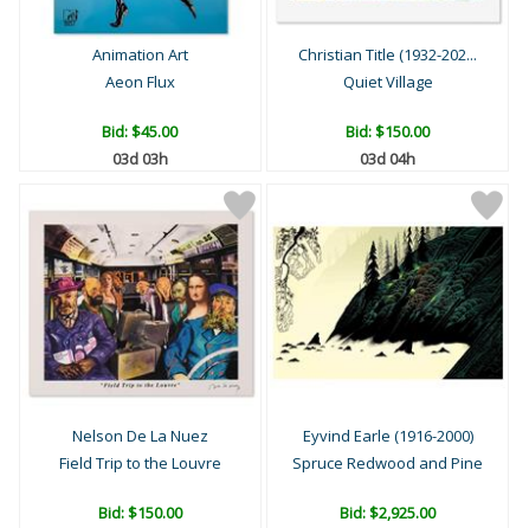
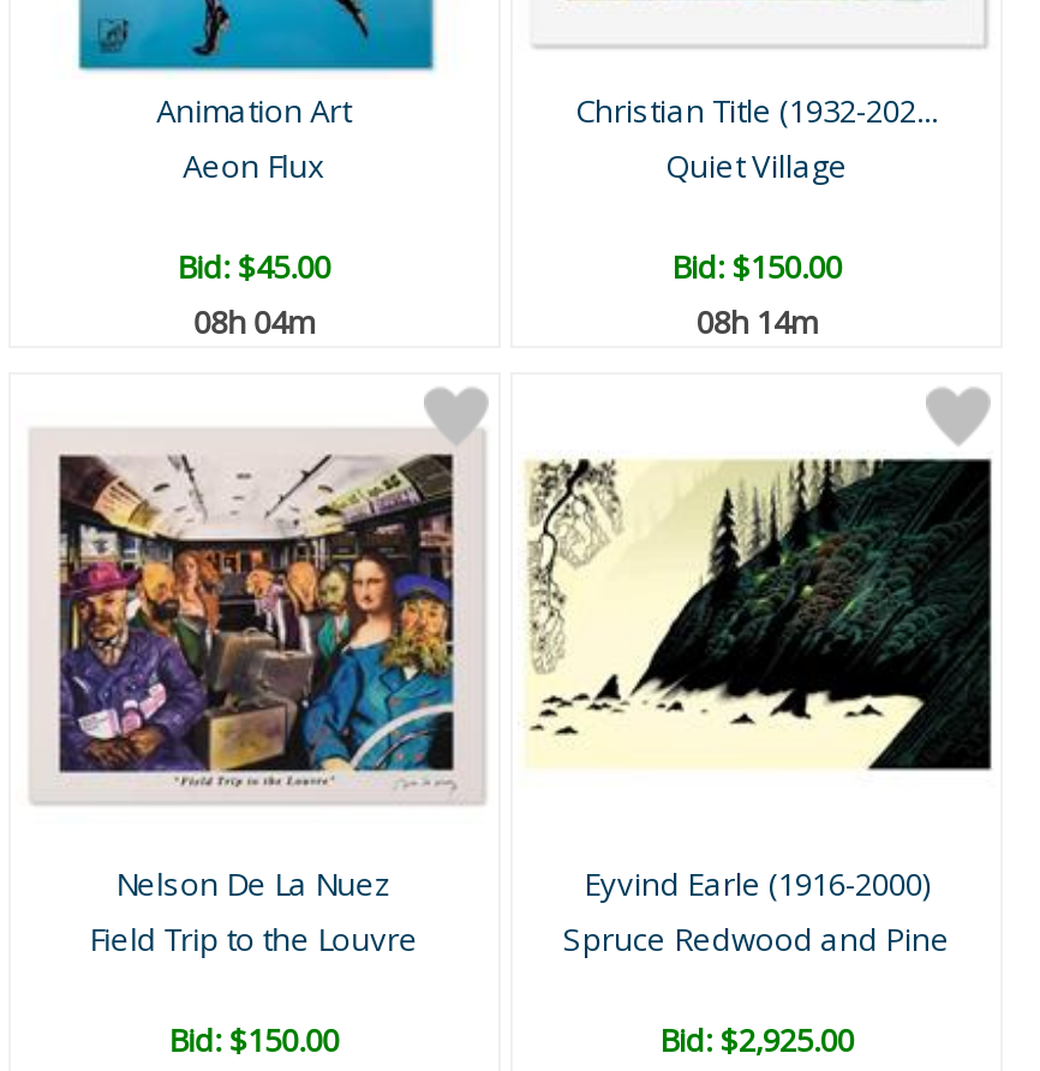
[112,148,168,170] 03d 03h -> [194,301,314,344] 08h 04m
[360,148,415,170] 03d 04h -> [697,301,817,344] 08h 14m

